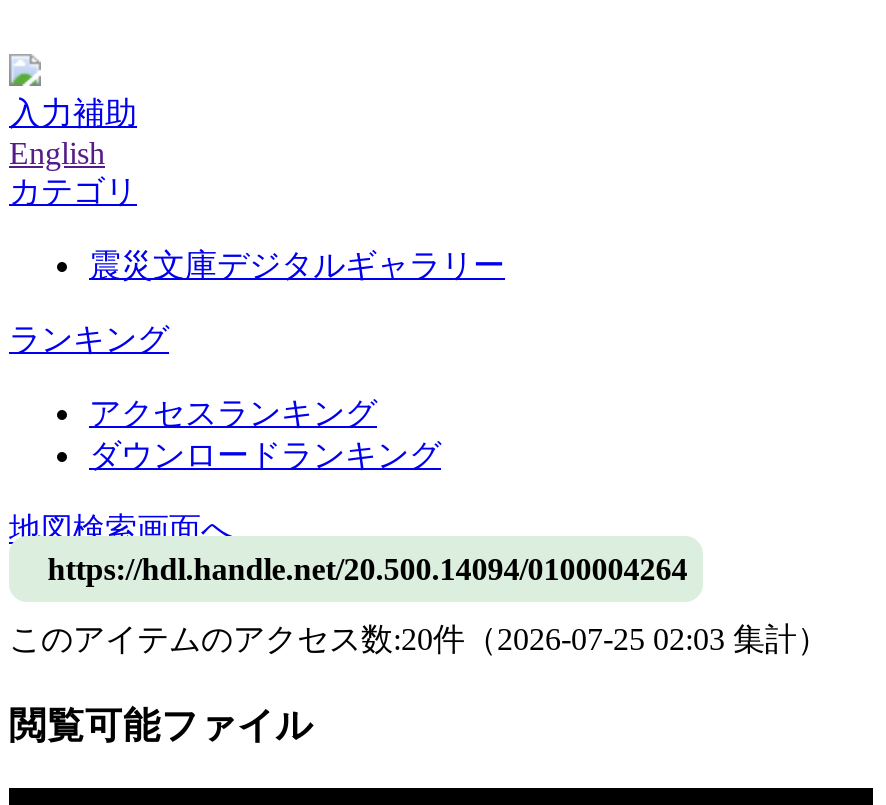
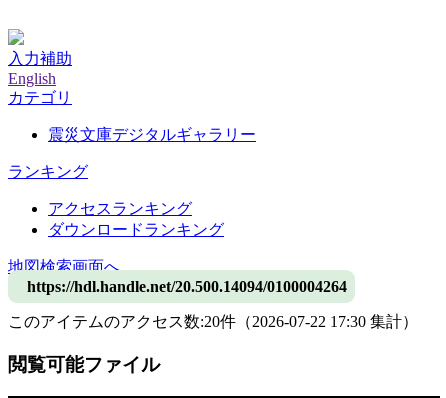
[9,622,829,656] このアイテムのアクセス数:20件（2026-07-25 02:03 集計） -> [8,313,418,330] このアイテムのアクセス数:20件（2026-07-22 17:30 集計）

